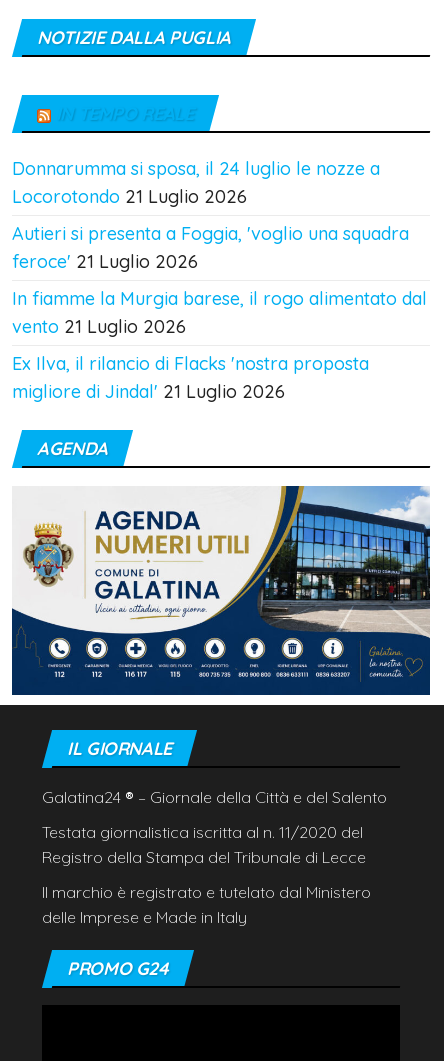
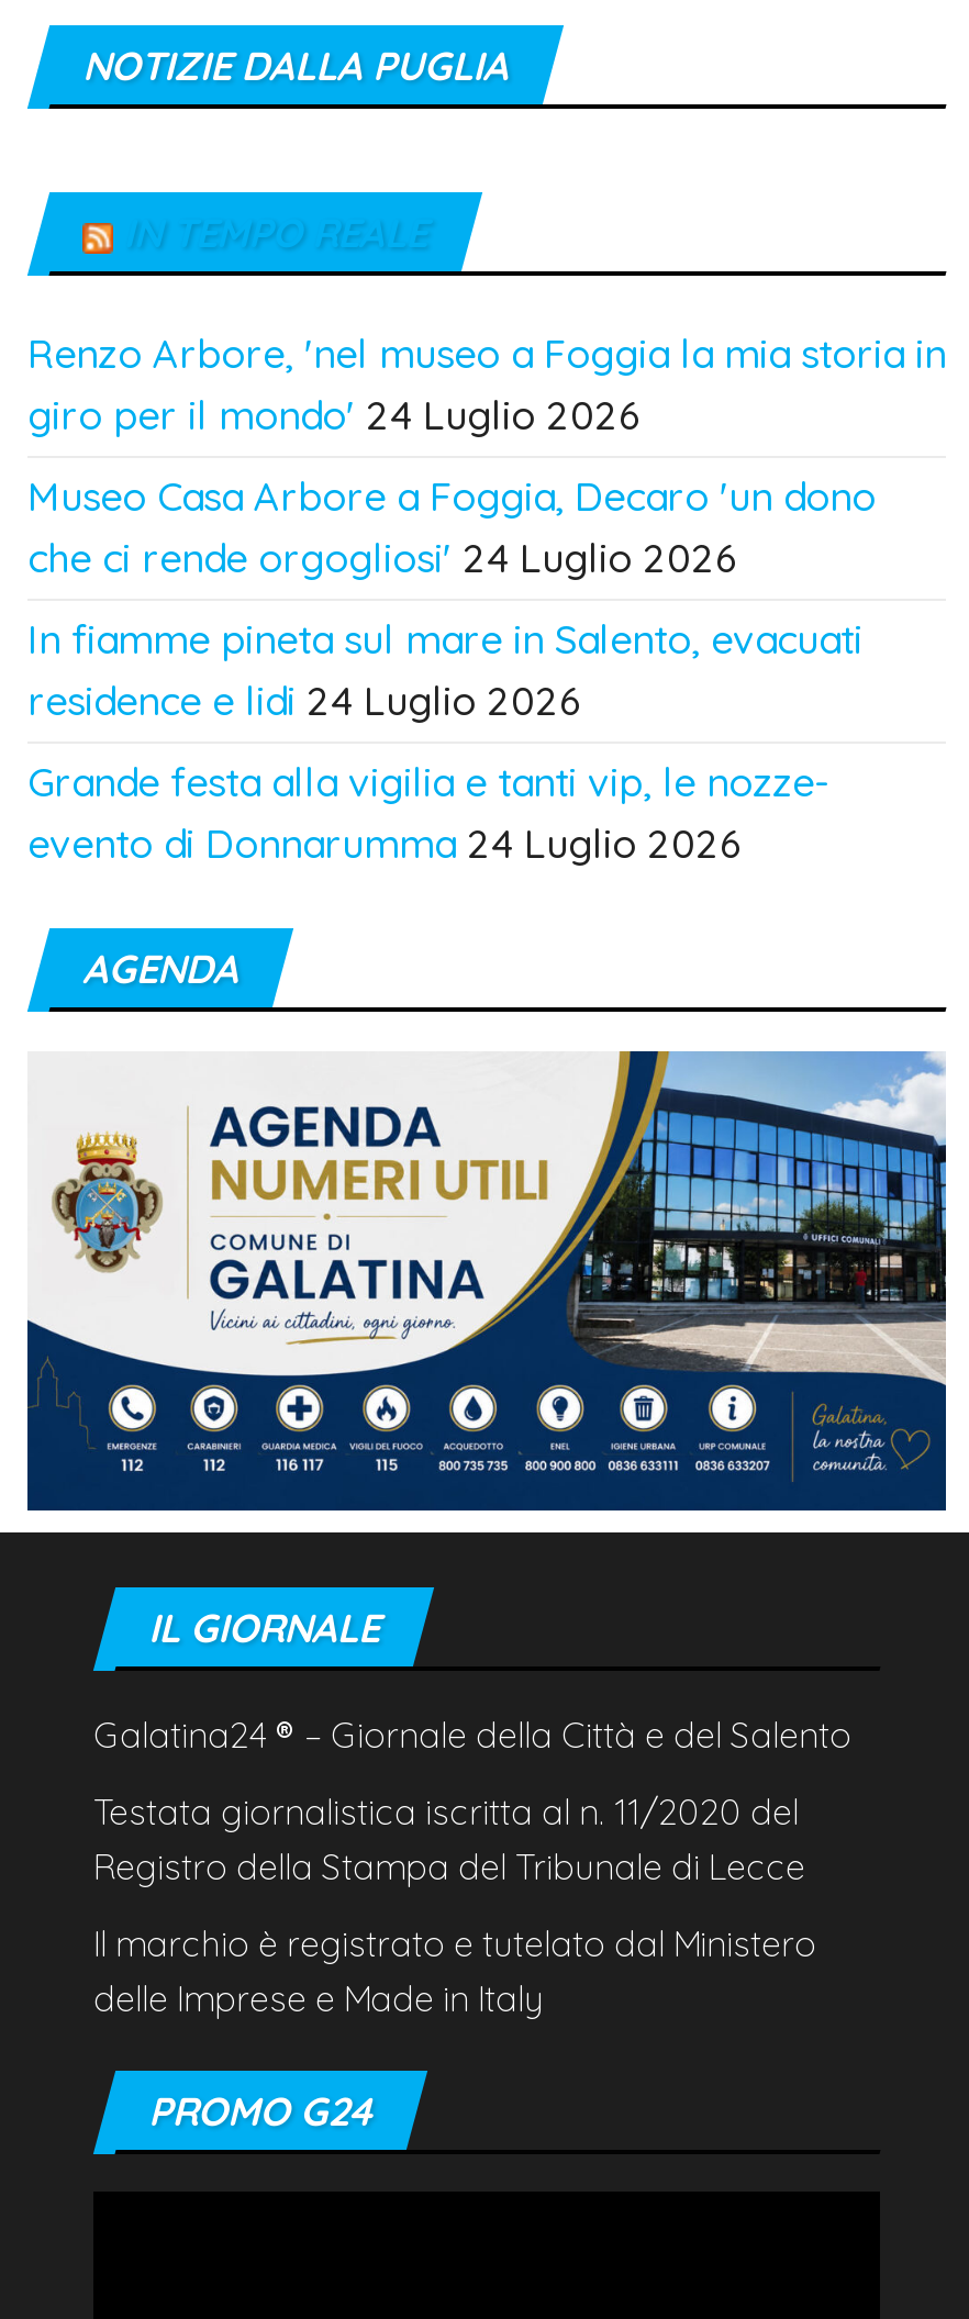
[12,157,380,208] Donnarumma si sposa, il 24 luglio le nozze a | Locorotondo 21 Luglio 2026 -> [27,329,946,441] Renzo Arbore, 'nel museo a Foggia la mia storia in | giro per il mondo' 24 Luglio 2026
[12,222,409,273] Autieri si presenta a Foggia, 'voglio una squadra | feroce' 21 Luglio 2026 -> [27,472,876,584] Museo Casa Arbore a Foggia, Decaro 'un dono | che ci rende orgogliosi' 24 Luglio 2026
[12,287,427,338] In fiamme la Murgia barese, il rogo alimentato dal | vento 21 Luglio 2026 -> [27,615,862,727] In fiamme pineta sul mare in Salento, evacuati | residence e lidi 24 Luglio 2026
[12,352,369,403] Ex Ilva, il rilancio di Flacks 'nostra proposta | migliore di Jindal' 21 Luglio 2026 -> [27,758,829,870] Grande festa alla vigilia e tanti vip, le nozze- | evento di Donnarumma 24 Luglio 2026

